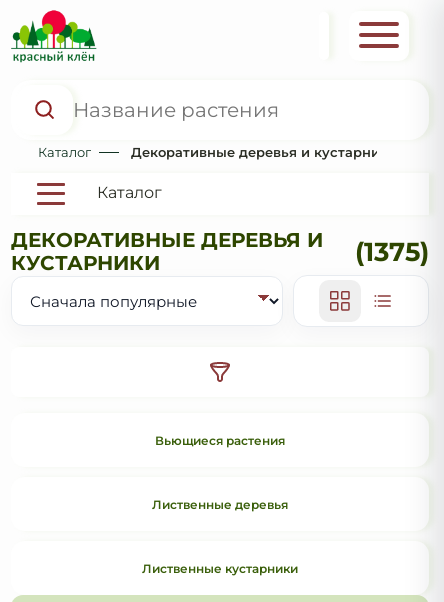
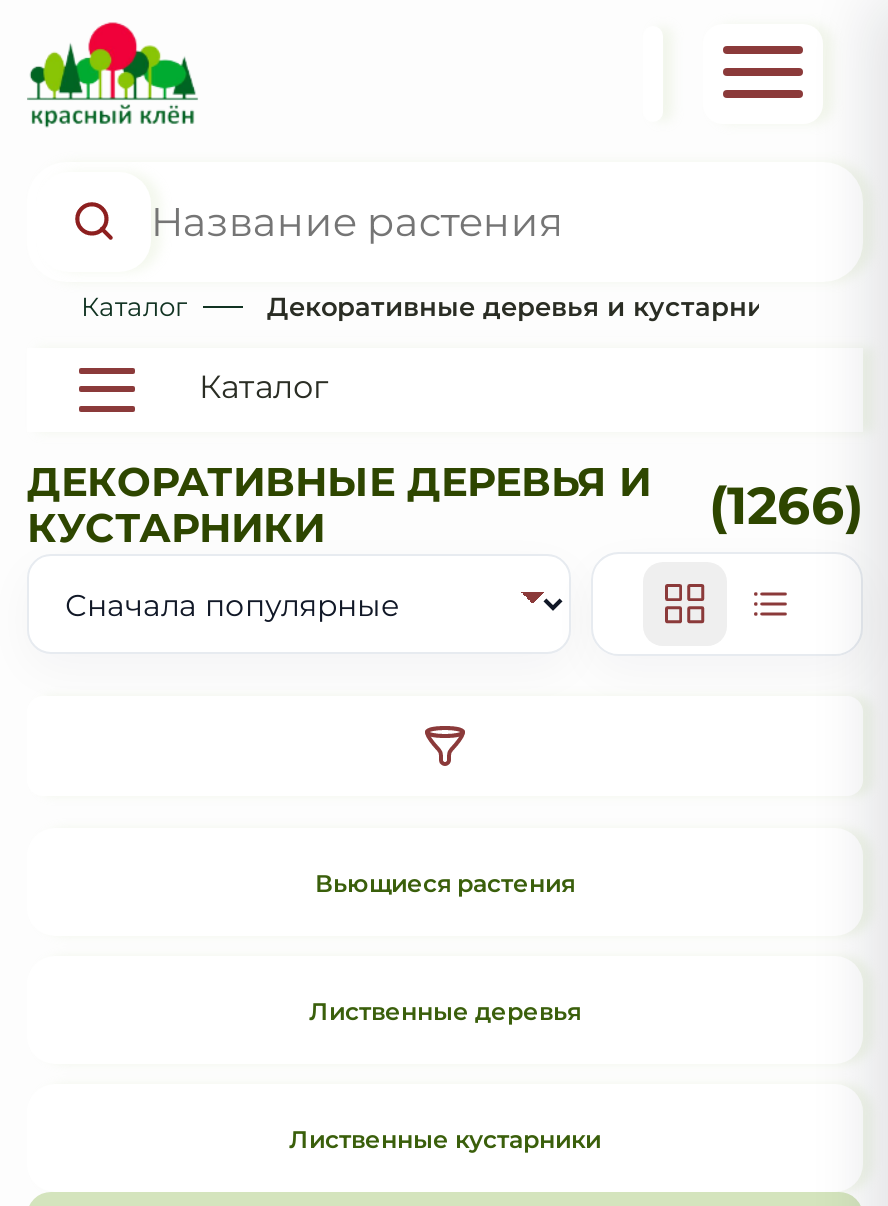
[11,228,429,267] ДЕКОРАТИВНЫЕ ДЕРЕВЬЯ И (1375) -> [27,458,863,537] ДЕКОРАТИВНЫЕ ДЕРЕВЬЯ И (1266)

